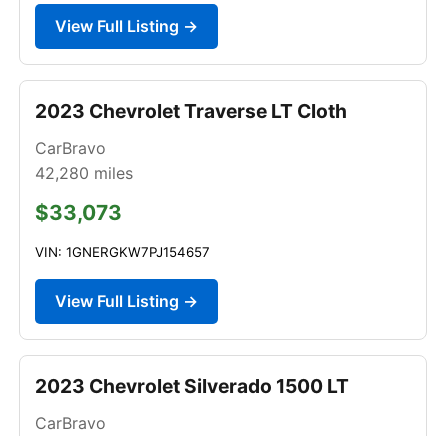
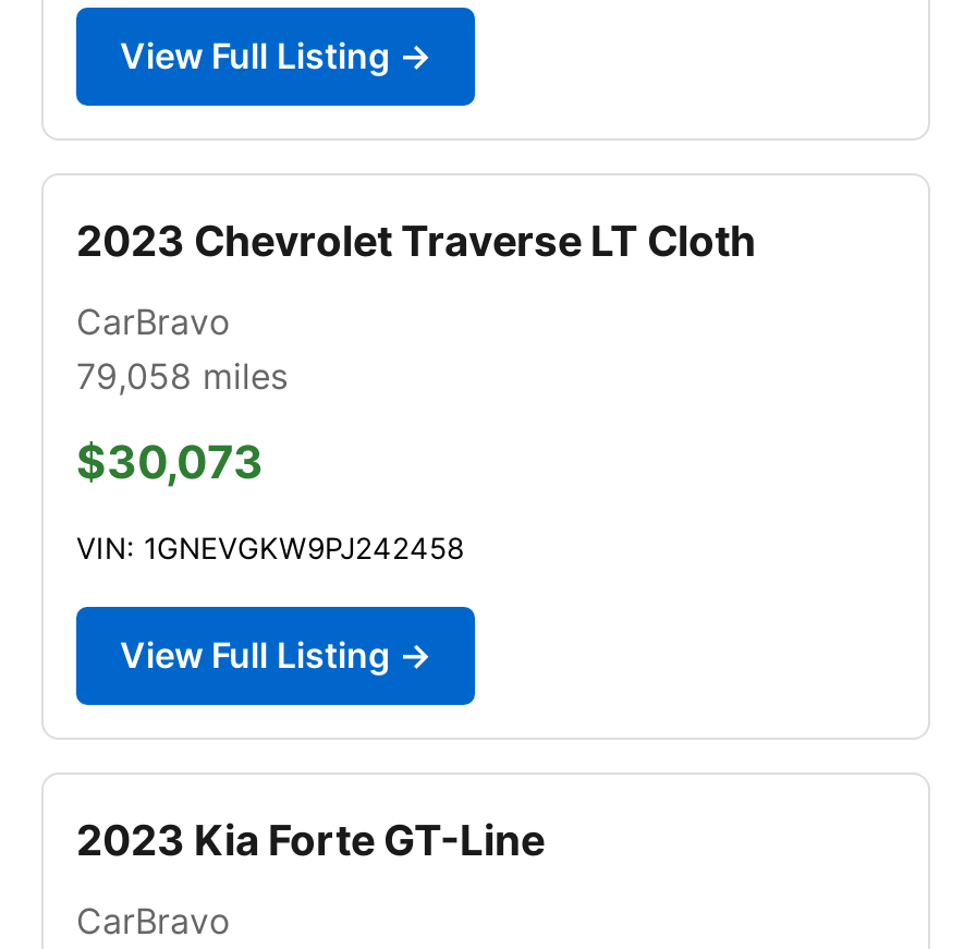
[35,163,133,183] 42,280 miles -> [76,354,288,397] 79,058 miles
[35,200,122,225] $33,073 -> [76,435,264,489] $30,073
[35,244,210,260] VIN: 1GNERGKW7PJ154657 -> [76,530,464,565] VIN: 1GNEVGKW9PJ242458
[35,374,349,398] 2023 Chevrolet Silverado 1500 LT -> [76,814,545,866] 2023 Kia Forte GT-Line

